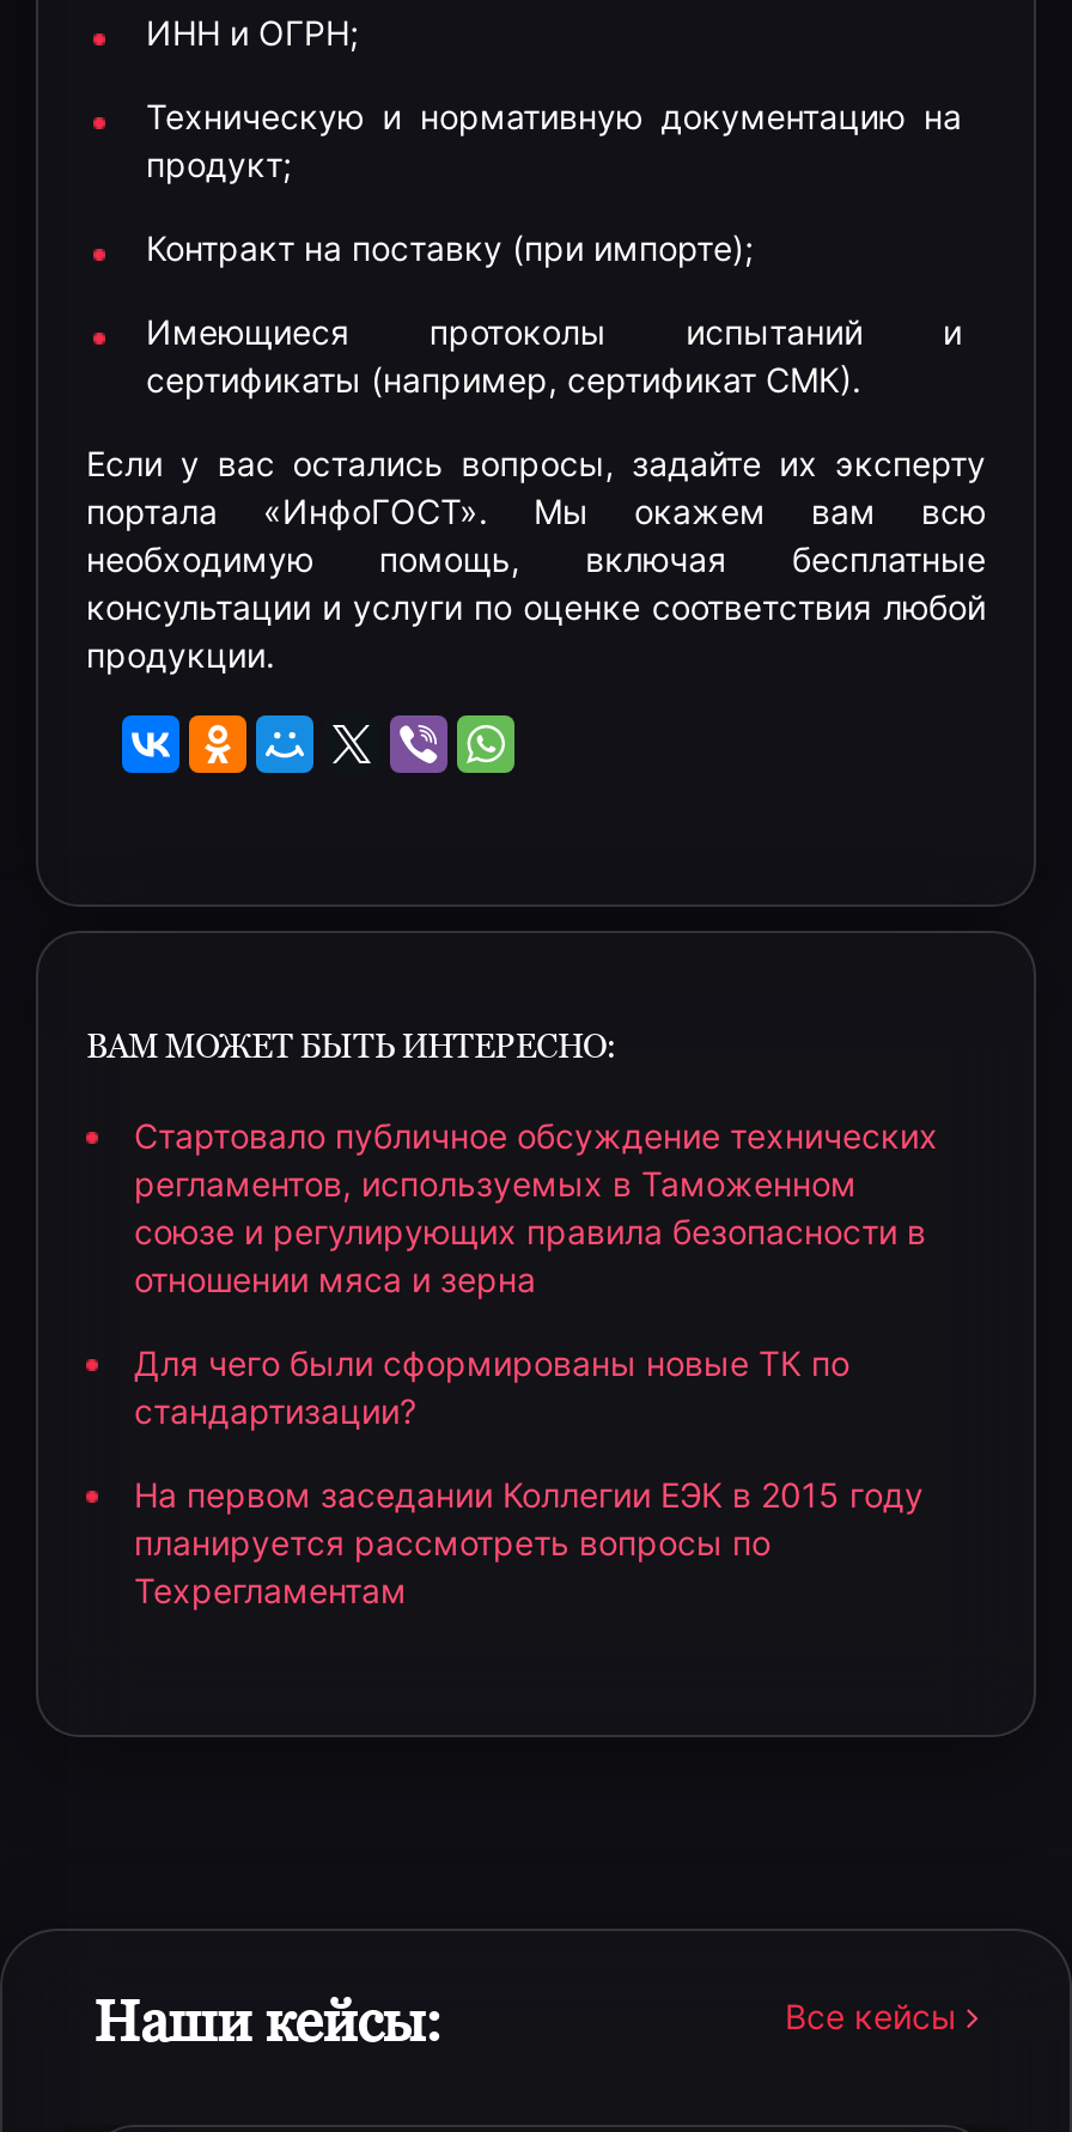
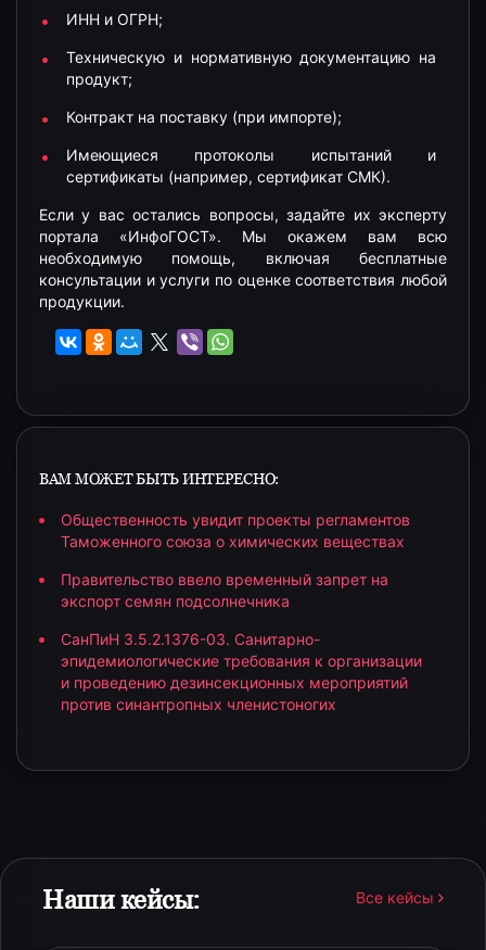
[134,1115,938,1299] Стартовало публичное обсуждение технических | регламентов, используемых в Таможенном | союзе и регулирующих правила безопасности в | отношении мяса и зерна -> [61,510,410,550] Общественность увидит проекты регламентов | Таможенного союза о химических веществах
[134,1342,849,1431] Для чего были сформированы новые ТК по | стандартизации? -> [61,570,388,610] Правительство ввело временный запрет на | экспорт семян подсолнечника
[134,1474,924,1610] Нa первом заседании Коллегии ЕЭК в 2015 годy | планируется pаcсмотреть вопросы по | Техрегламентaм -> [61,630,422,713] СанПиН 3.5.2.1376-03. Санитарно- | эпидемиологические требования к организации | и проведению дезинсекционных мероприятий | против синантропных членистоногих

